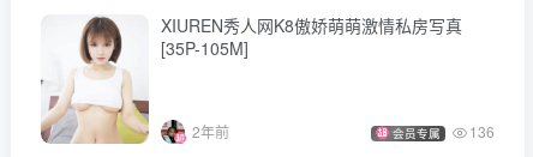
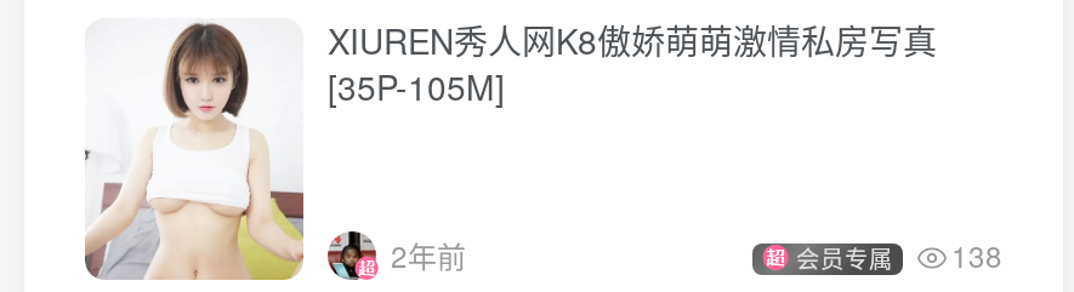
[393,122,495,142] 会员专属 136 -> [796,235,1002,276] 会员专属 138

